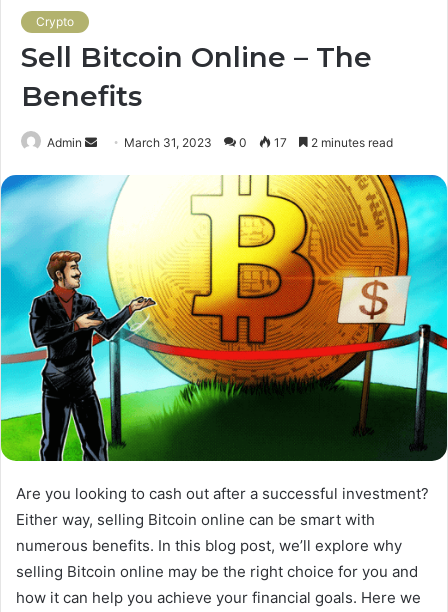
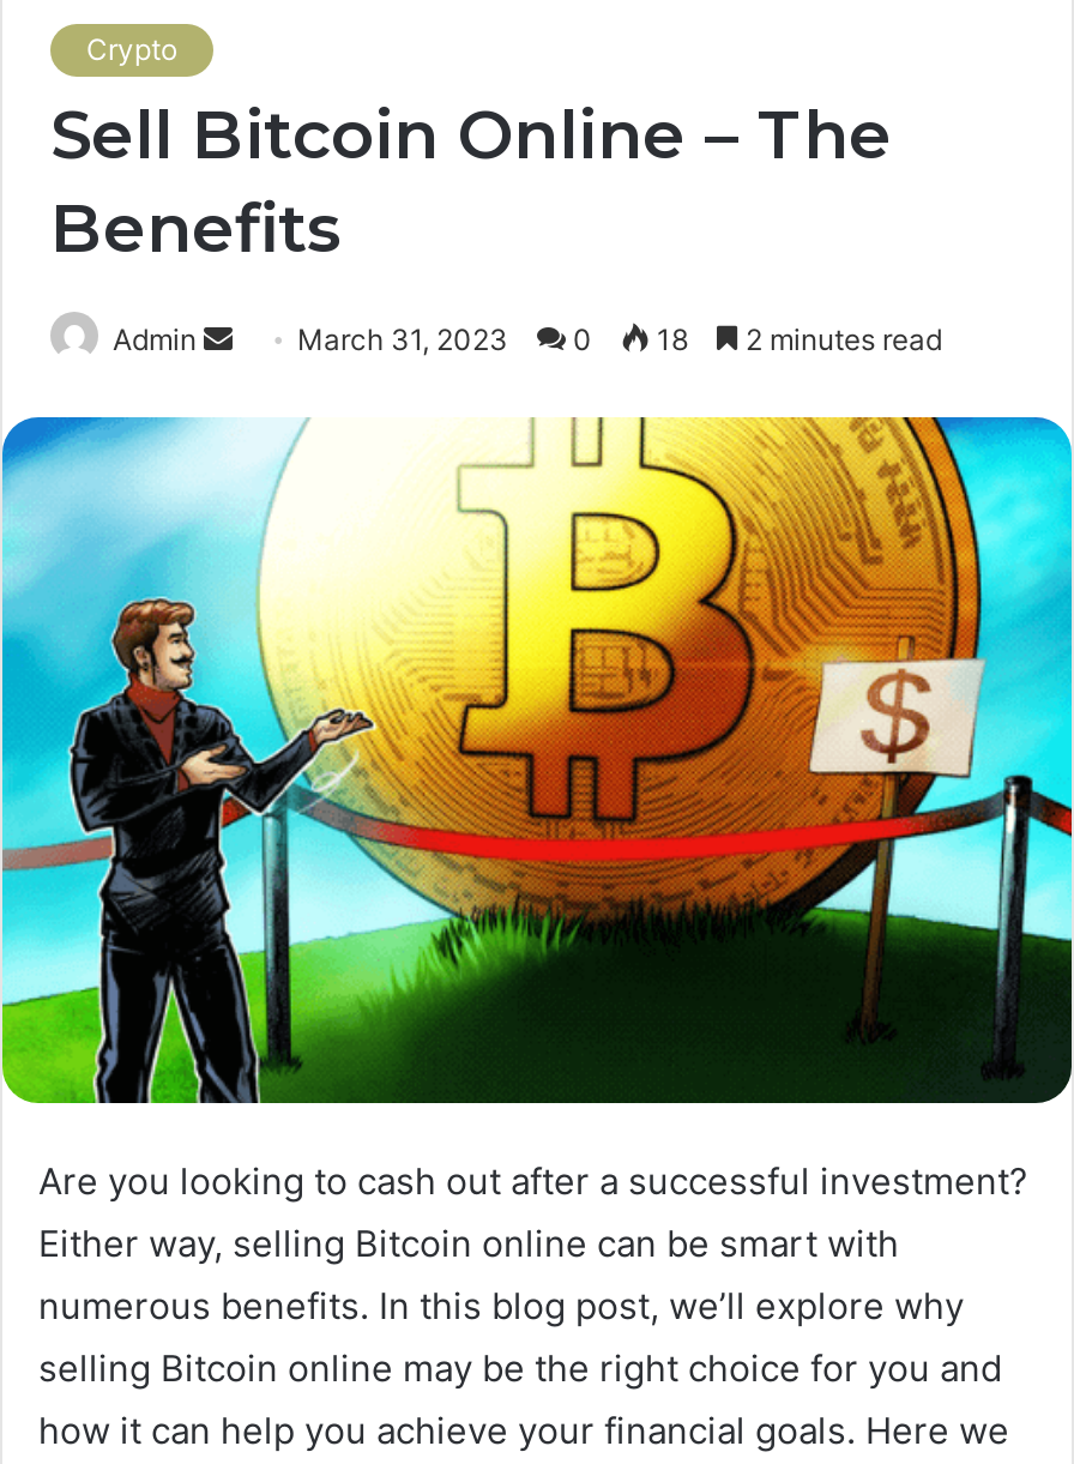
[271,135,287,150] 17 -> [650,321,688,357] 18

